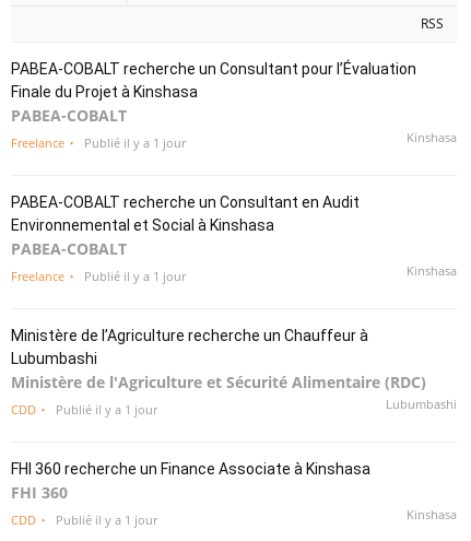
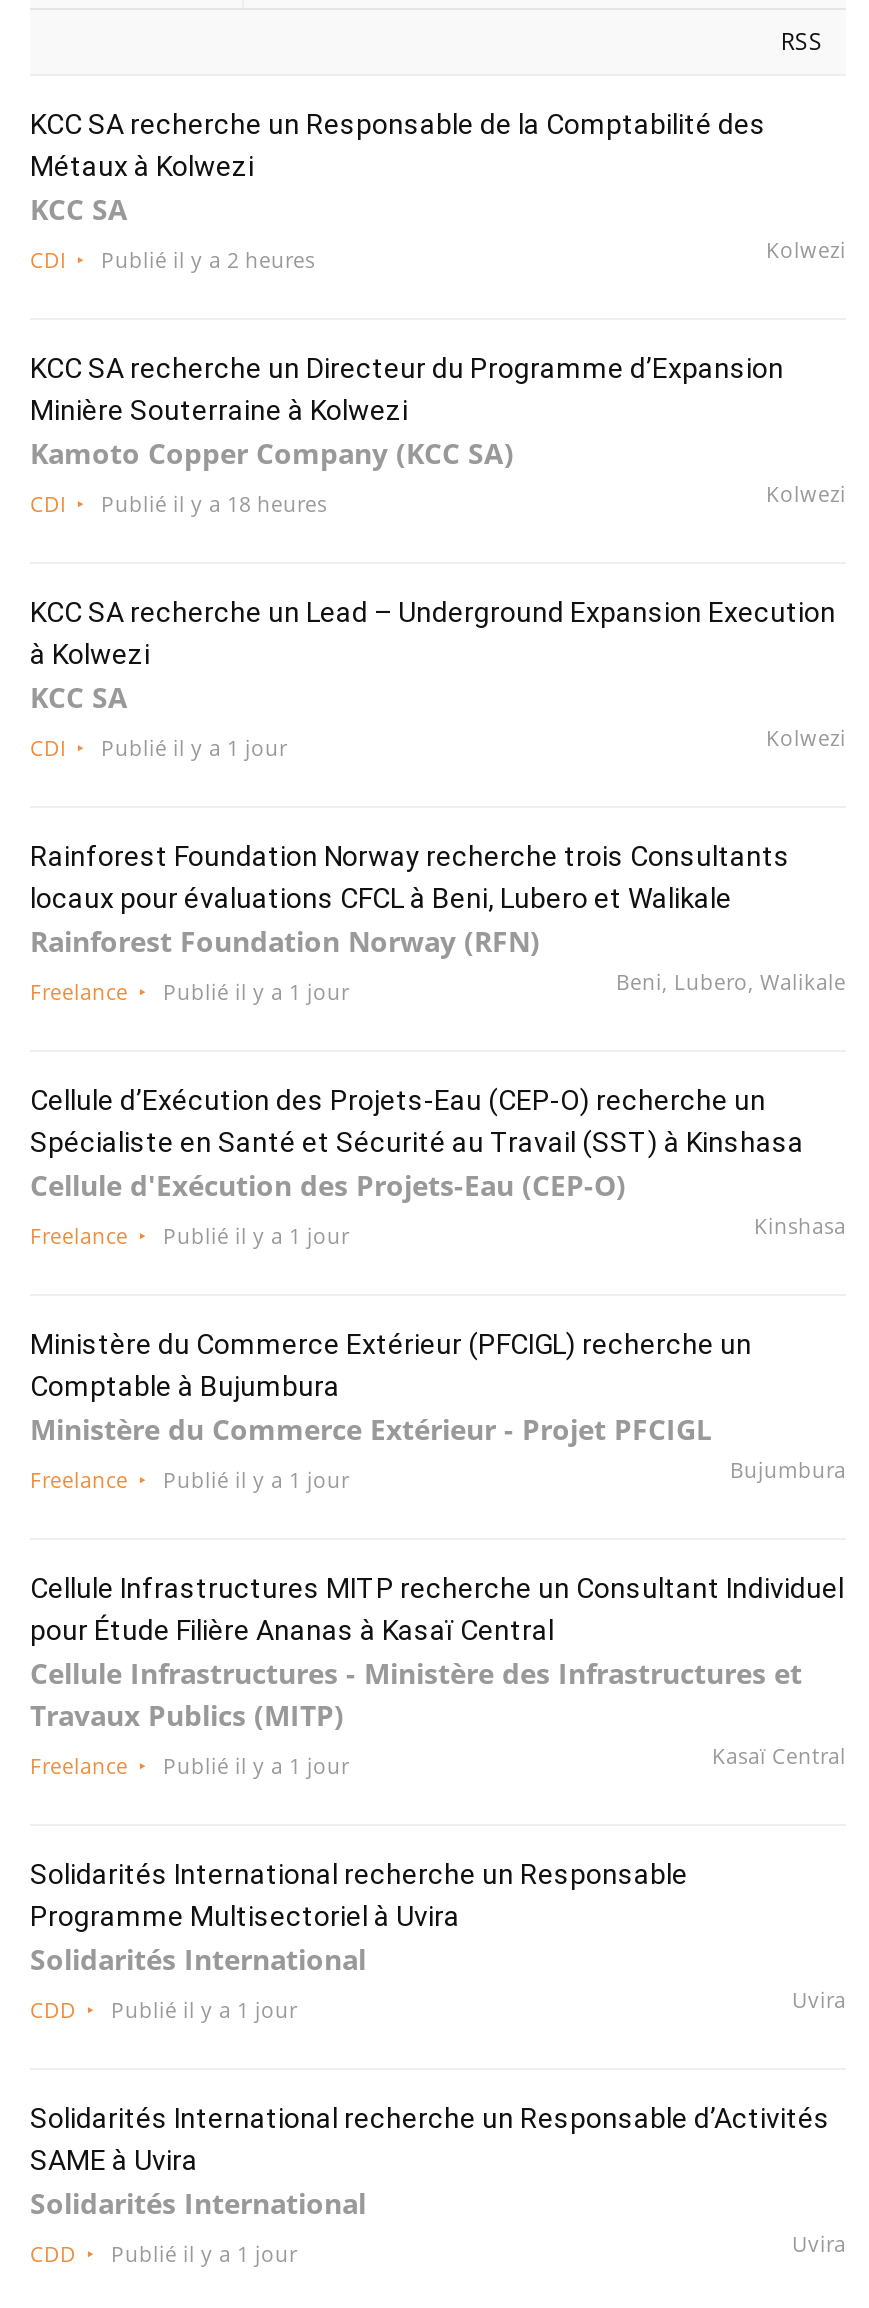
[11,60,416,126] PABEA-COBALT recherche un Consultant pour l’Évaluation | Finale du Projet à Kinshasa | PABEA-COBALT -> [30,109,846,1205] KCC SA recherche un Responsable de la Comptabilité des | Métaux à Kolwezi | KCC SA | Kolwezi | CDI | Publié il y a 2 heures | KCC SA recherche un Directeur du Programme d’Expansion | Minière Souterraine à Kolwezi | Kamoto Copper Company (KCC SA) | Kolwezi | CDI | Publié il y a 18 heures | KCC SA recherche un Lead – Underground Expansion Execution | à Kolwezi | KCC SA | Kolwezi | CDI | Publié il y a 1 jour | Rainforest Foundation Norway recherche trois Consultants | locaux pour évaluations CFCL à Beni, Lubero et Walikale | Rainforest Foundation Norway (RFN) | Beni, Lubero, Walikale | Freelance | Publié il y a 1 jour | Cellule d’Exécution des Projets-Eau (CEP-O) recherche un | Spécialiste en Santé et Sécurité au Travail (SST) à Kinshasa | Cellule d'Exécution des Projets-Eau (CEP-O)
[11,194,457,279] PABEA-COBALT recherche un Consultant en Audit | Environnemental et Social à Kinshasa | PABEA-COBALT | Kinshasa -> [30,1329,846,1485] Ministère du Commerce Extérieur (PFCIGL) recherche un | Comptable à Bujumbura | Ministère du Commerce Extérieur - Projet PFCIGL | Bujumbura
[11,327,457,412] Ministère de l’Agriculture recherche un Chauffeur à | Lubumbashi | Ministère de l'Agriculture et Sécurité Alimentaire (RDC) | Lubumbashi -> [30,1573,846,2015] Cellule Infrastructures MITP recherche un Consultant Individuel | pour Étude Filière Ananas à Kasaï Central | Cellule Infrastructures - Ministère des Infrastructures et | Travaux Publics (MITP) | Kasaï Central | Freelance | Publié il y a 1 jour | Solidarités International recherche un Responsable | Programme Multisectoriel à Uvira | Solidarités International | Uvira
[11,460,457,523] FHI 360 recherche un Finance Associate à Kinshasa | FHI 360 | Kinshasa -> [30,2103,846,2259] Solidarités International recherche un Responsable d’Activités | SAME à Uvira | Solidarités International | Uvira

